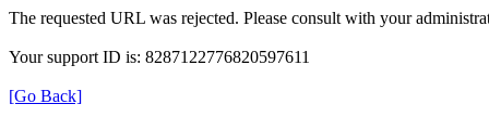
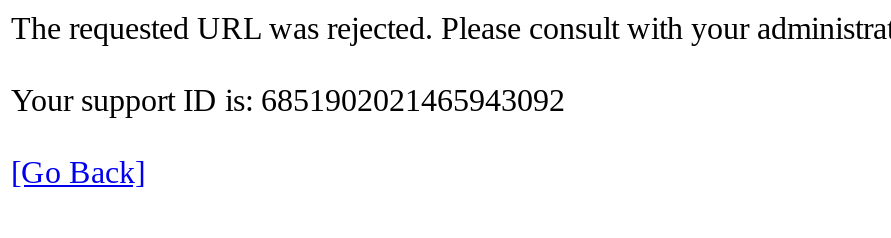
[9,48,310,66] Your support ID is: 8287122776820597611 -> [11,83,565,117] Your support ID is: 6851902021465943092

